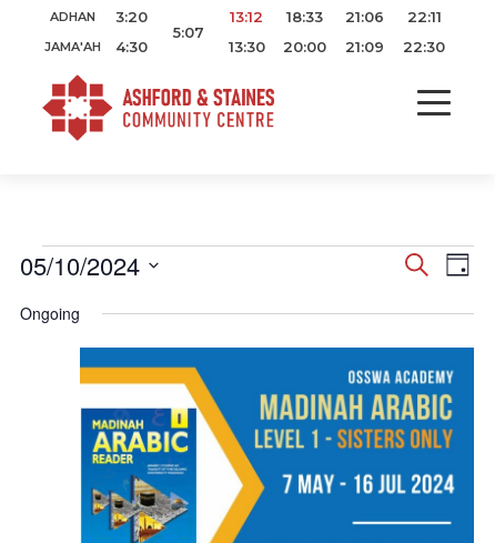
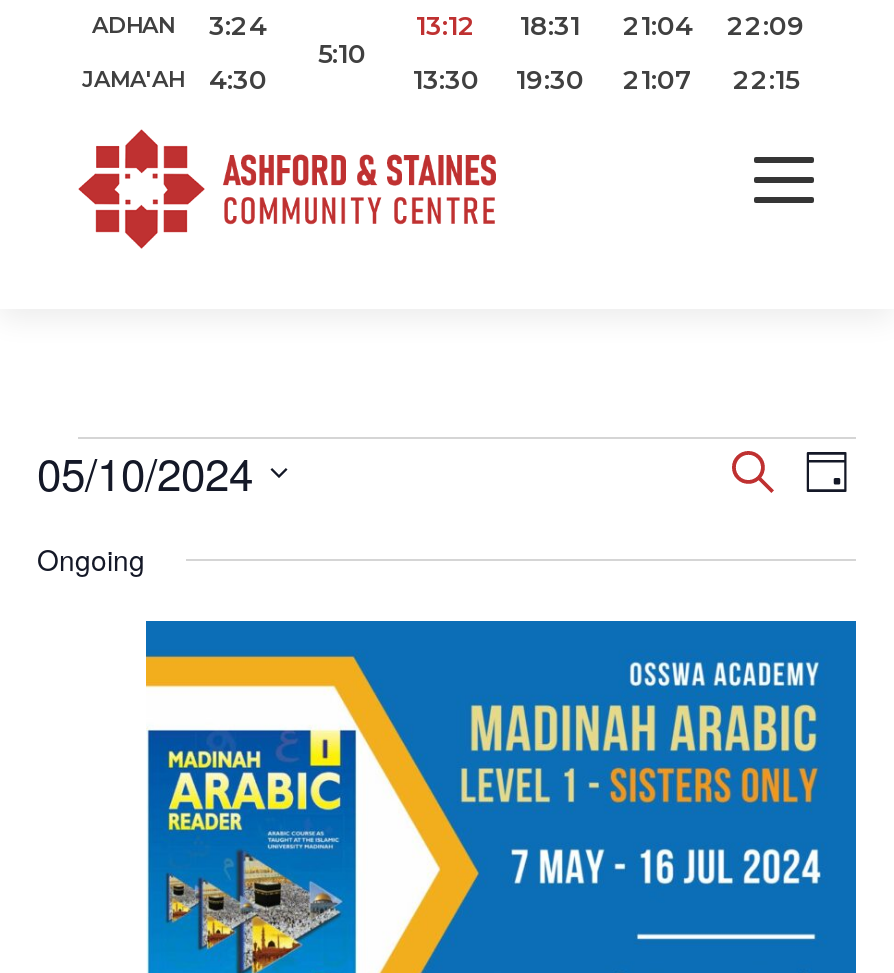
[50,8,147,26] ADHAN 3:20 -> [92,9,267,41] ADHAN 3:24
[286,8,322,26] 18:33 -> [520,9,580,41] 18:31
[345,8,383,26] 21:06 -> [623,9,693,41] 21:04
[407,8,441,26] 22:11 -> [727,9,805,41] 22:09
[173,23,204,41] 5:07 -> [318,37,366,69] 5:10
[282,38,326,56] 20:00 -> [516,63,584,95] 19:30
[345,38,383,56] 21:09 -> [623,63,693,95] 21:07
[403,38,445,56] 22:30 -> [733,63,799,95] 22:15

